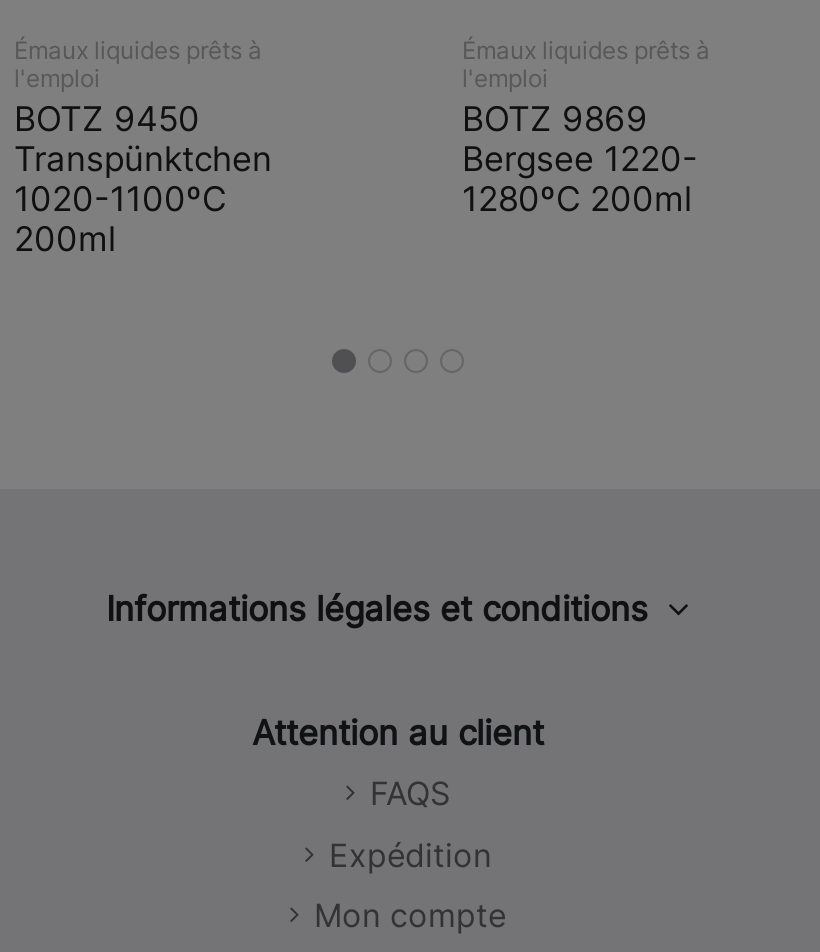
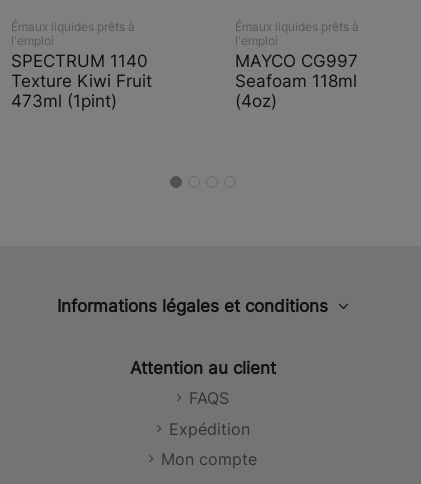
[14,98,272,260] BOTZ 9450 | Transpünktchen | 1020-1100ºC | 200ml -> [11,50,152,111] SPECTRUM 1140 | Texture Kiwi Fruit | 473ml (1pint)
[462,98,698,220] BOTZ 9869 | Bergsee 1220- | 1280ºC 200ml -> [235,50,358,111] MAYCO CG997 | Seafoam 118ml | (4oz)

